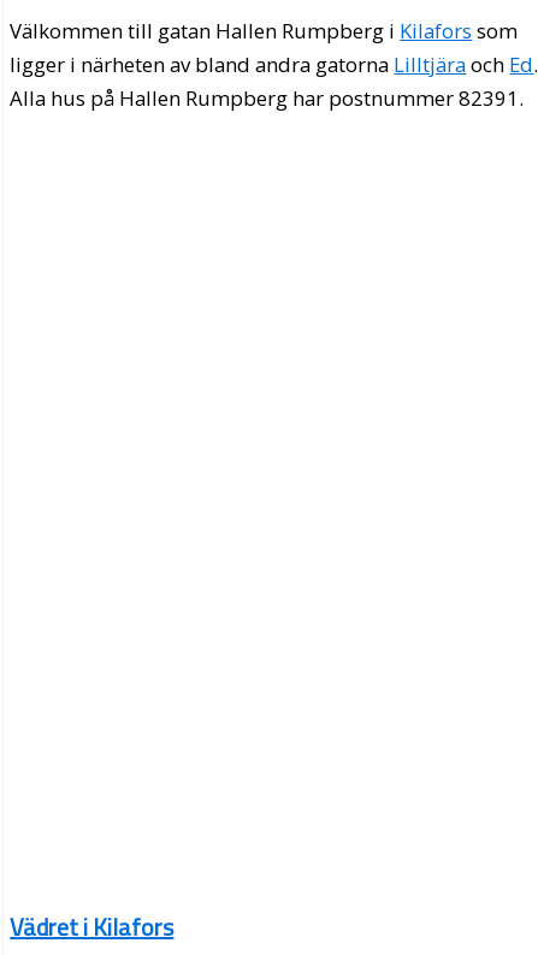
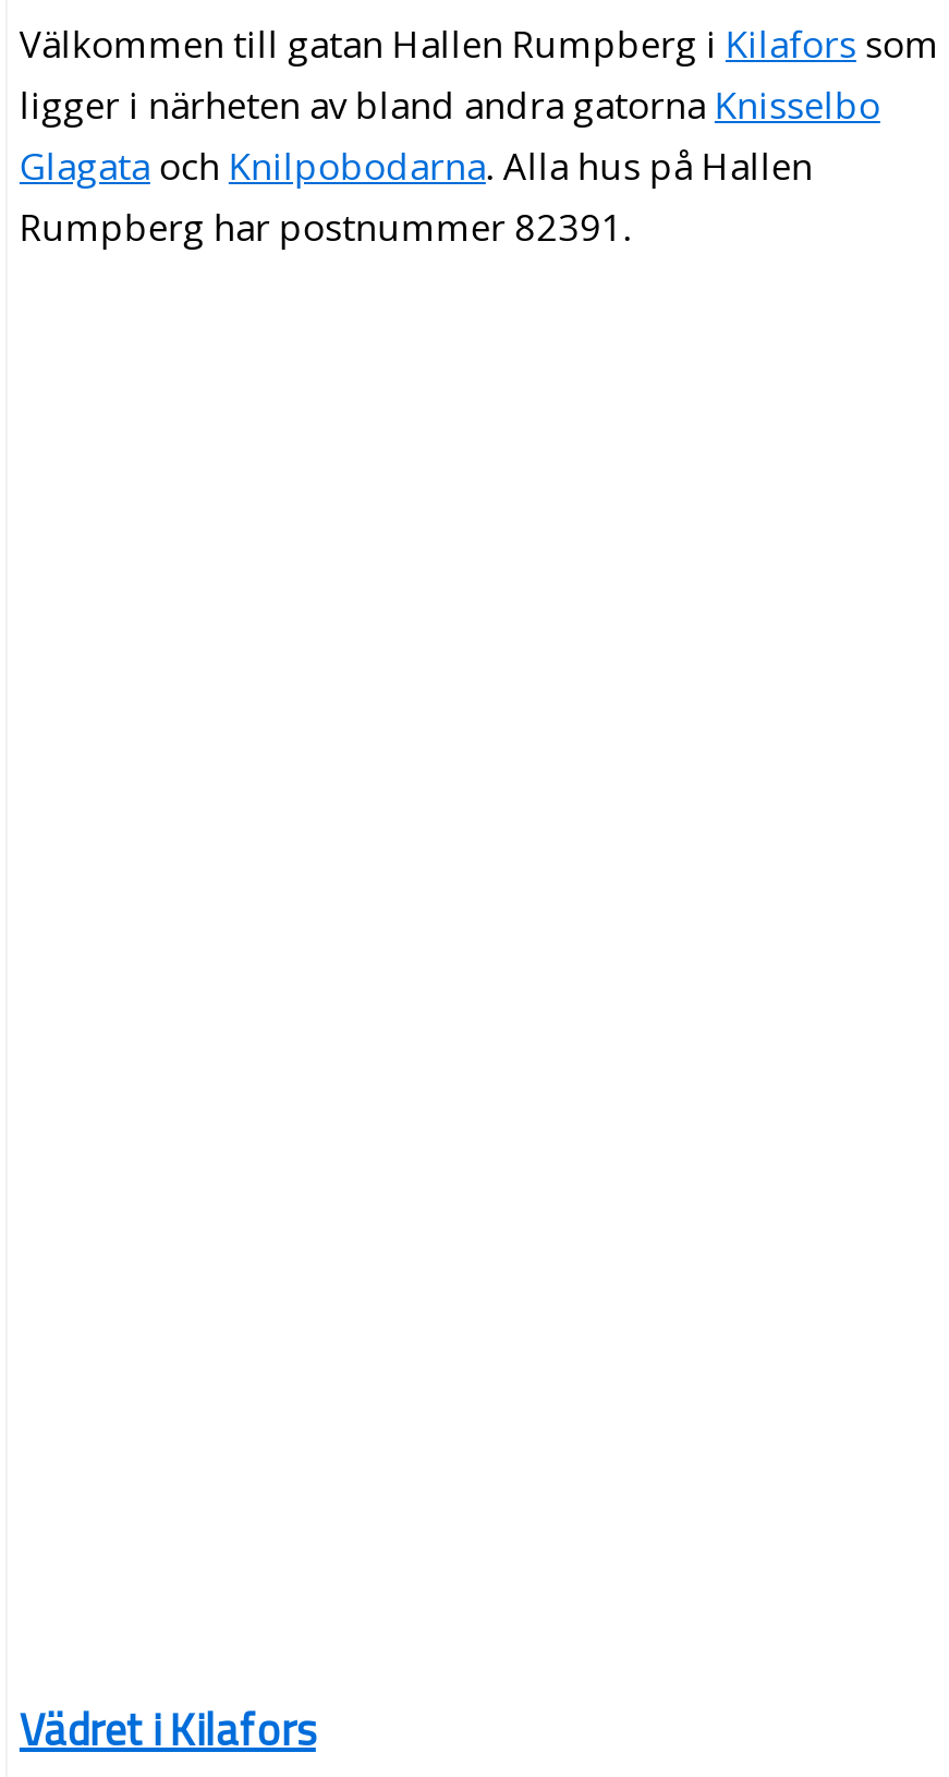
[10,51,538,112] ligger i närheten av bland andra gatorna Lilltjära och Ed. | Alla hus på Hallen Rumpberg har postnummer 82391. -> [19,80,880,252] ligger i närheten av bland andra gatorna Knisselbo | Glagata och Knilpobodarna. Alla hus på Hallen | Rumpberg har postnummer 82391.

